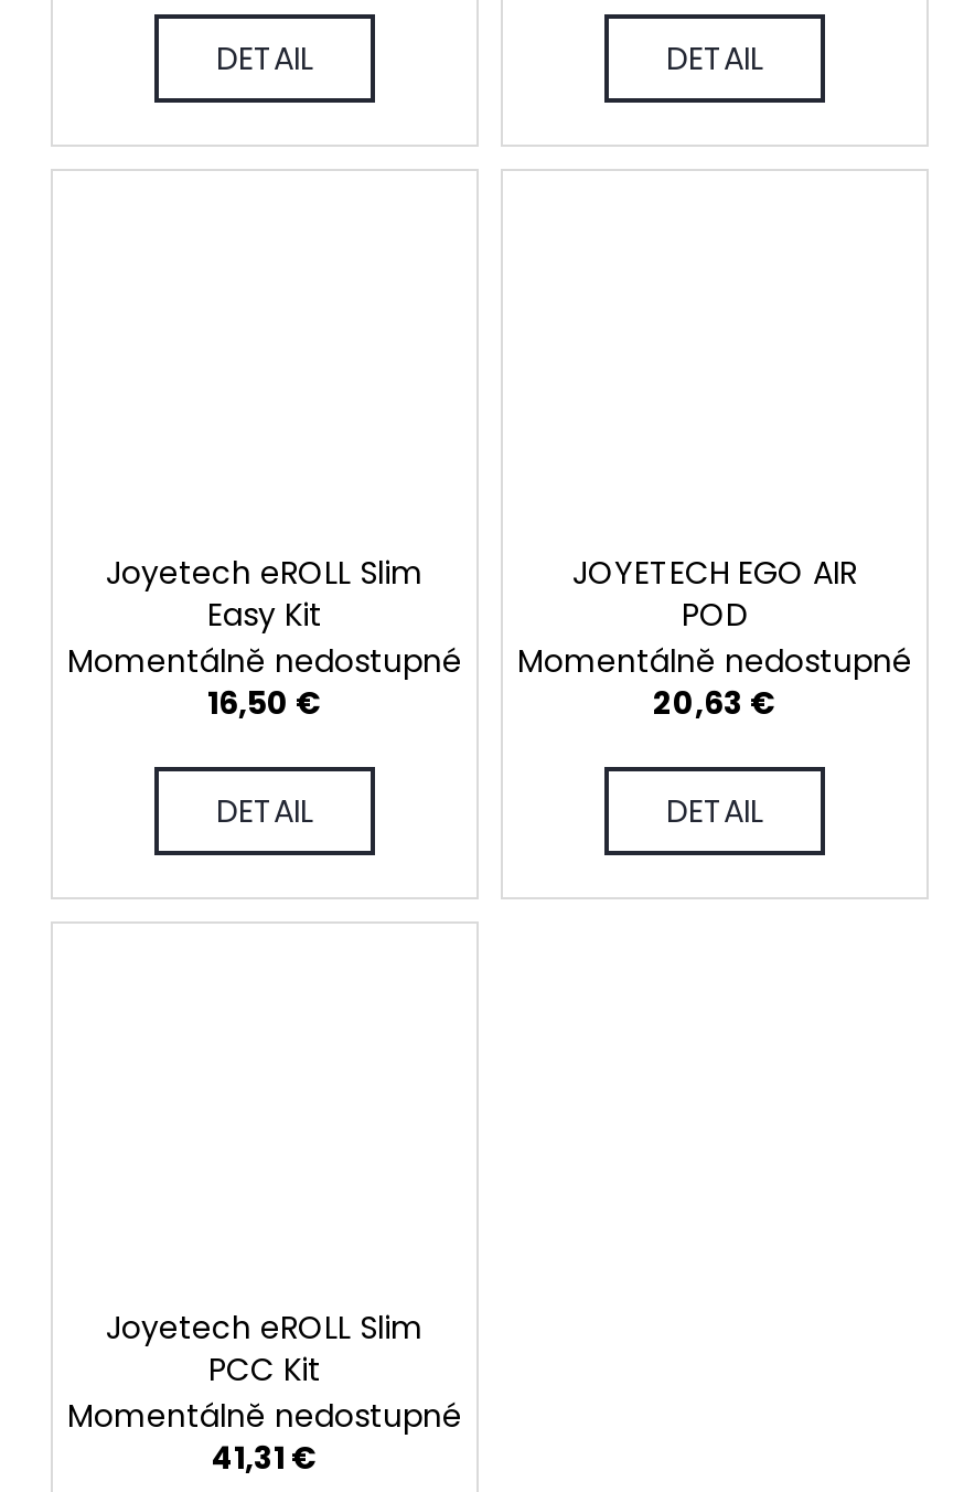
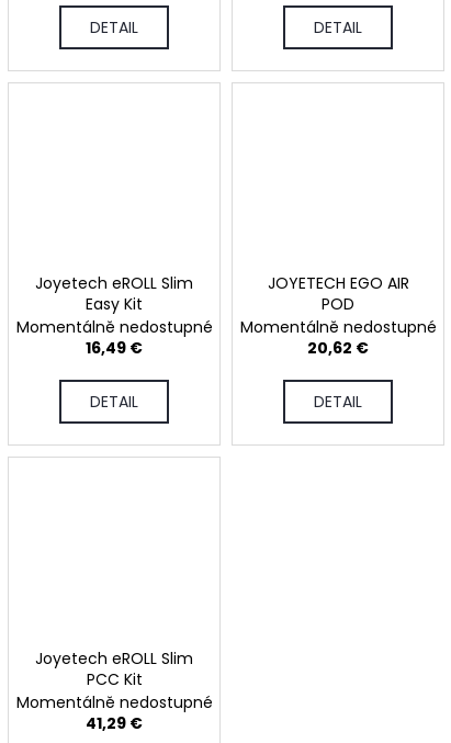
[207,682,322,726] 16,50 € -> [86,337,143,359] 16,49 €
[653,682,776,726] 20,63 € -> [307,337,369,359] 20,62 €
[212,1435,318,1479] 41,31 € -> [86,712,143,734] 41,29 €

